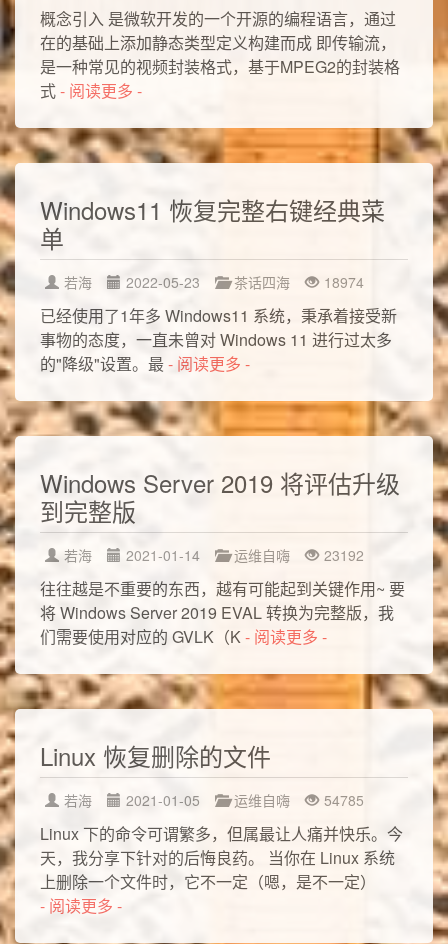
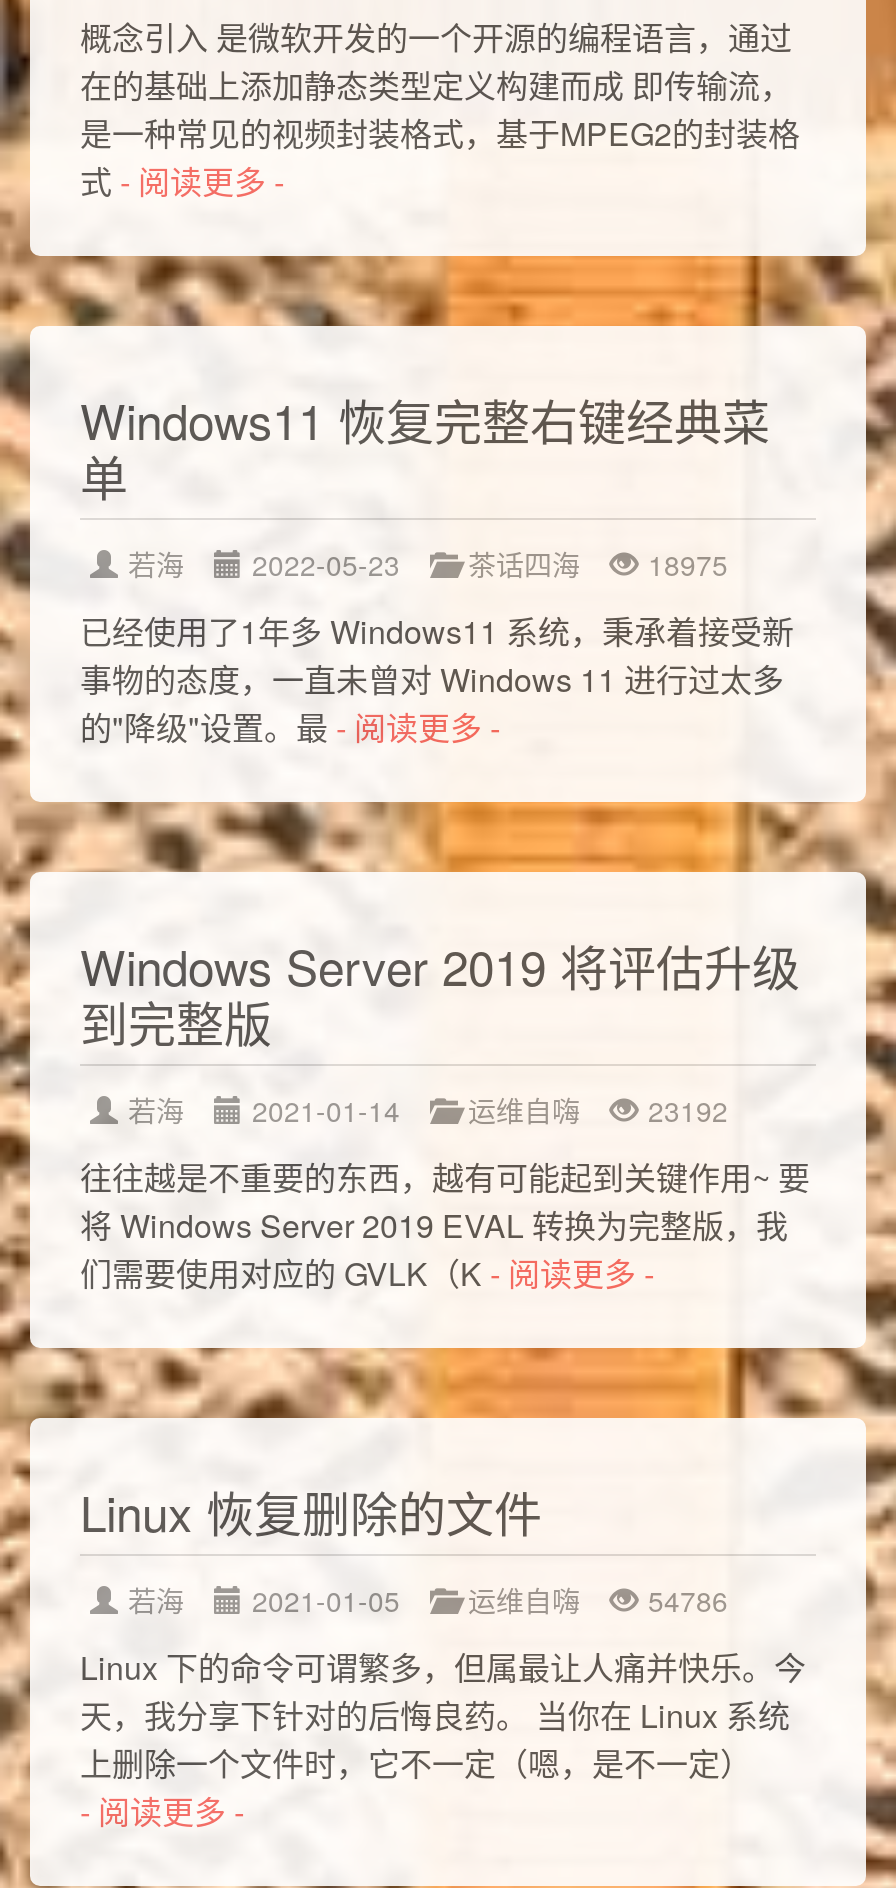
[64,272,364,292] 若海 2022-05-23 茶话四海 18974 -> [128,544,728,584] 若海 2022-05-23 茶话四海 18975
[324,790,364,810] 54785 -> [648,1580,728,1620] 54786

